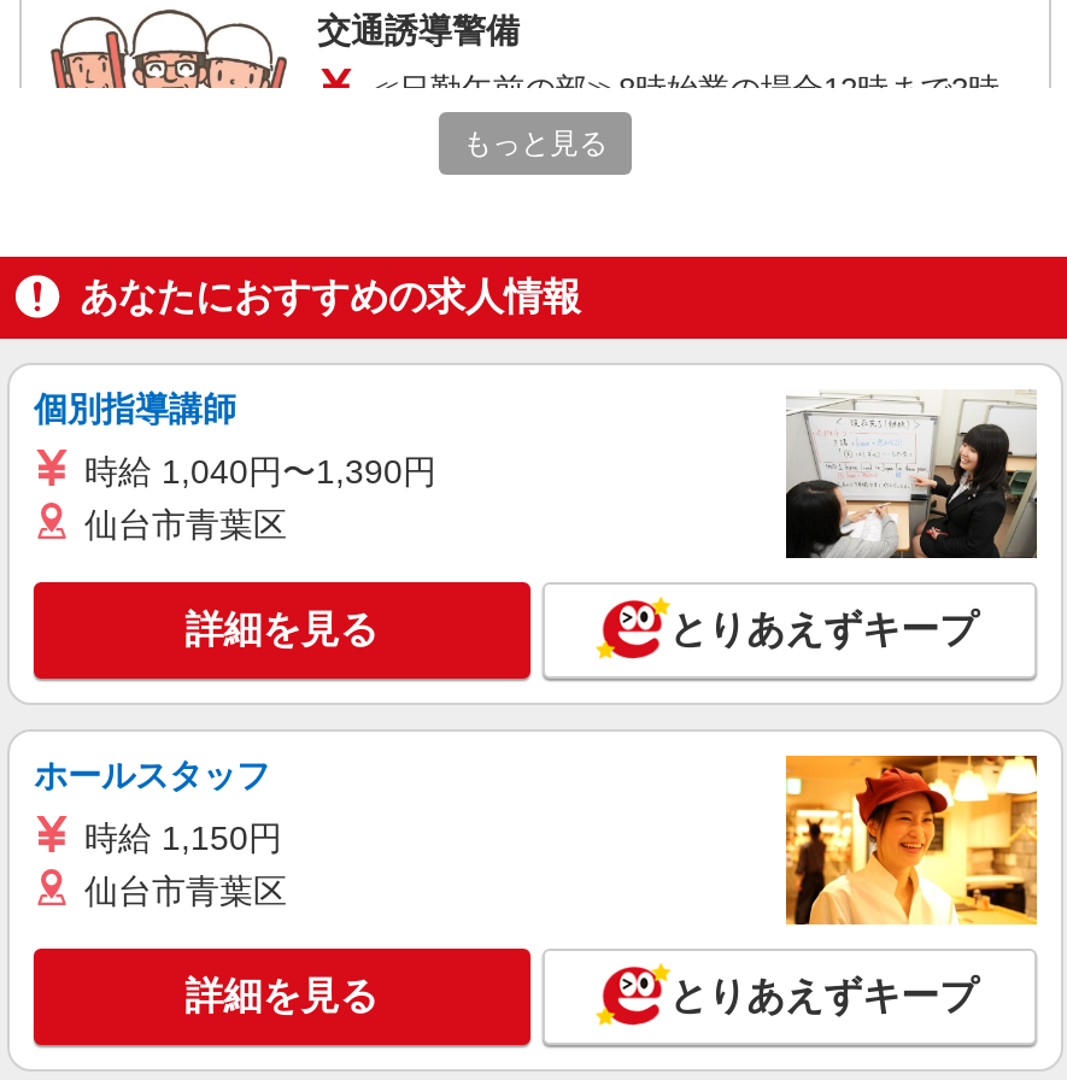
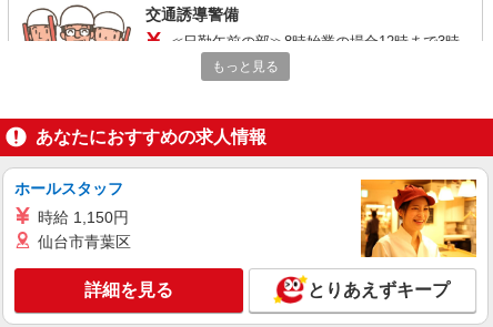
[34,389,1039,650] [image] | 個別指導講師 | 時給 1,040円〜1,390円 | 仙台市青葉区 | 詳細を見る | とりあえずキープ -> none

